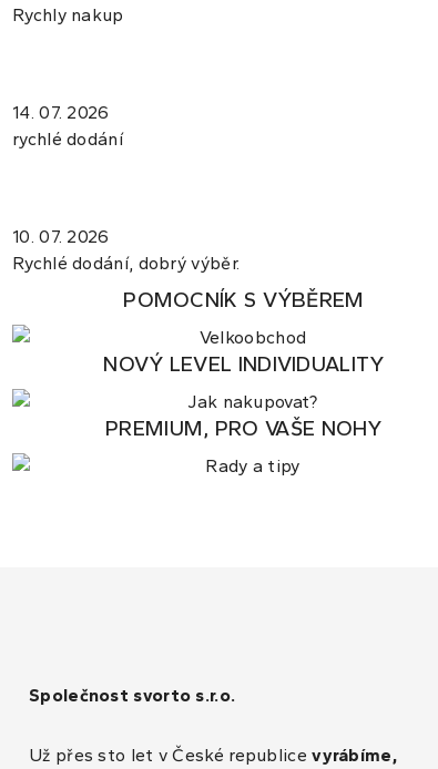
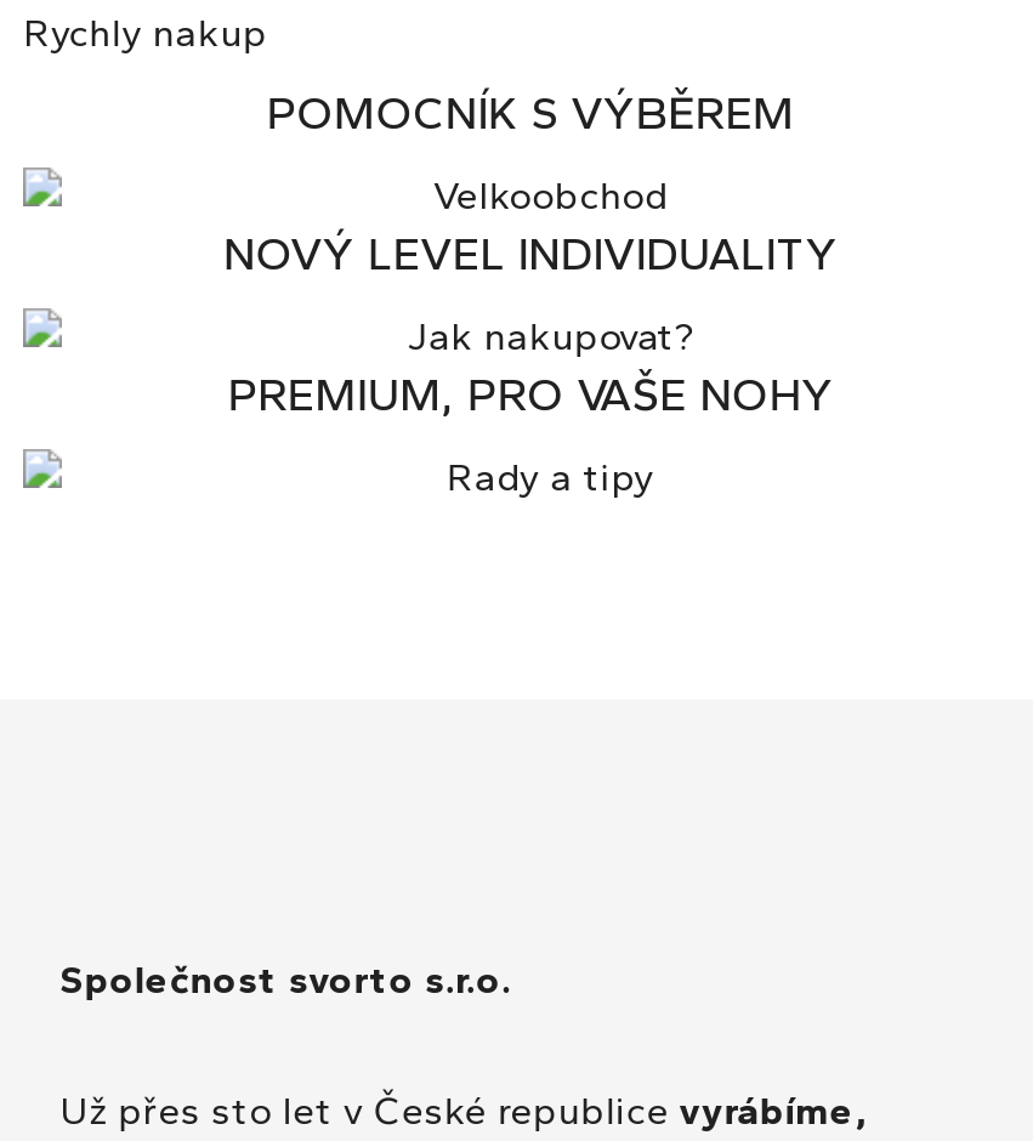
[12,102,123,149] 14. 07. 2026 | rychlé dodání -> none
[12,226,240,273] 10. 07. 2026 | Rychlé dodání, dobrý výběr. -> none

